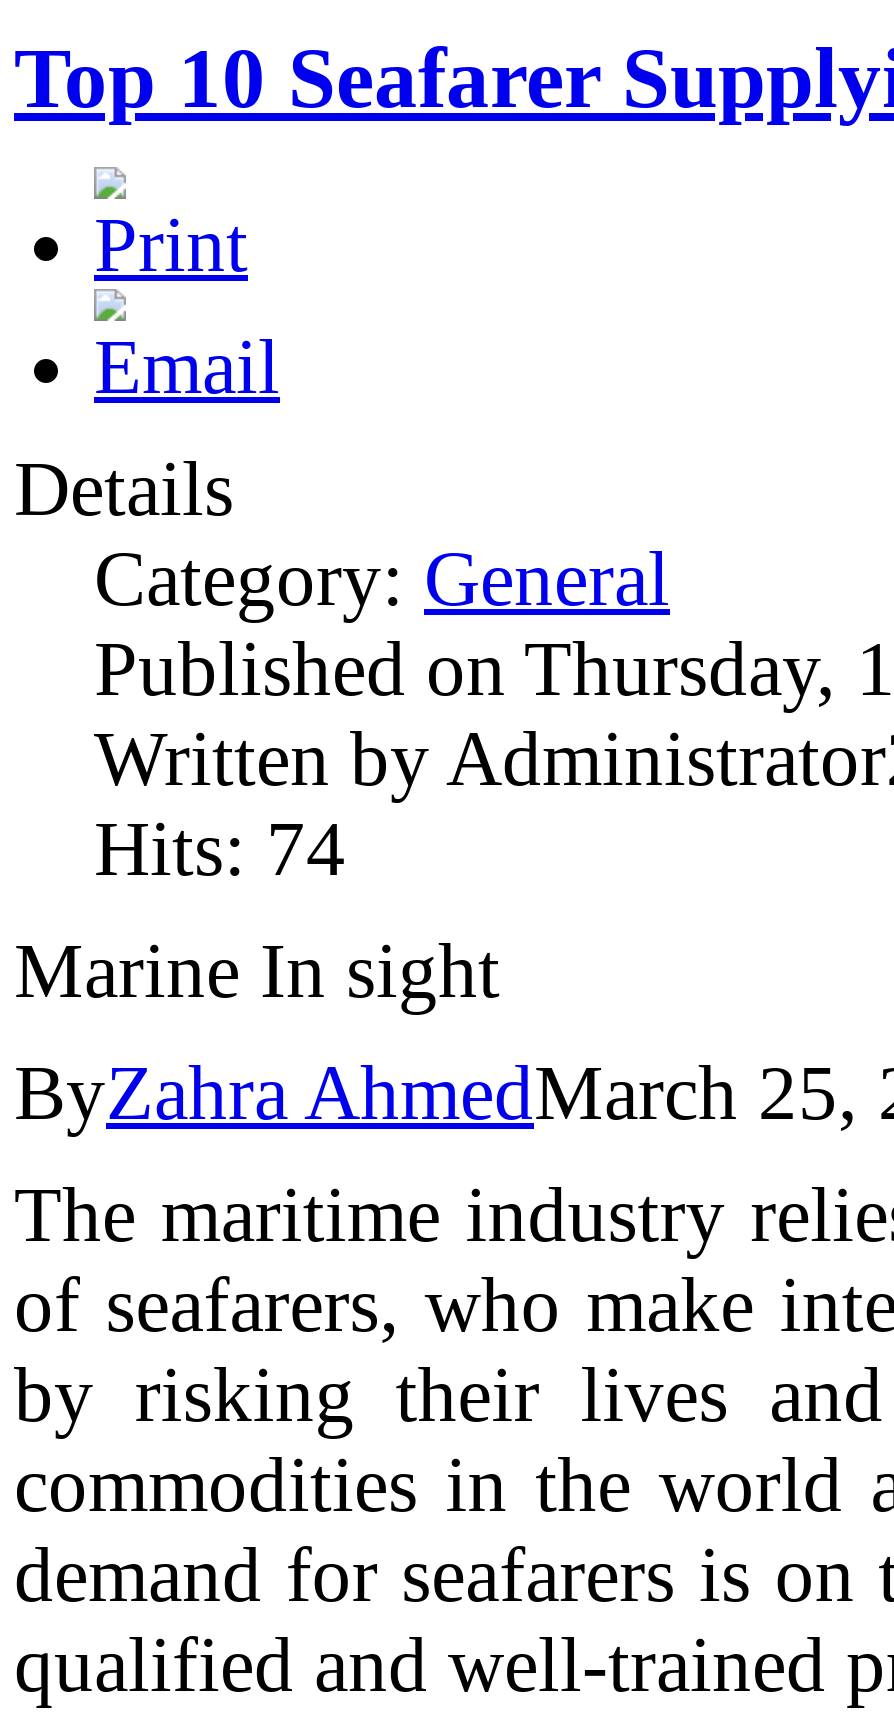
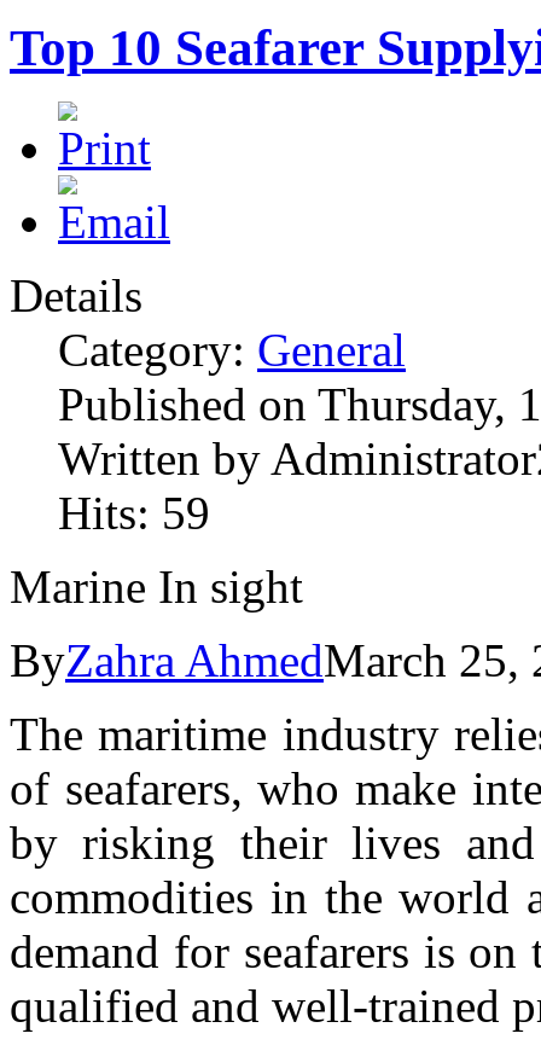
[94,805,346,891] Hits: 74 -> [58,487,210,539] Hits: 59

